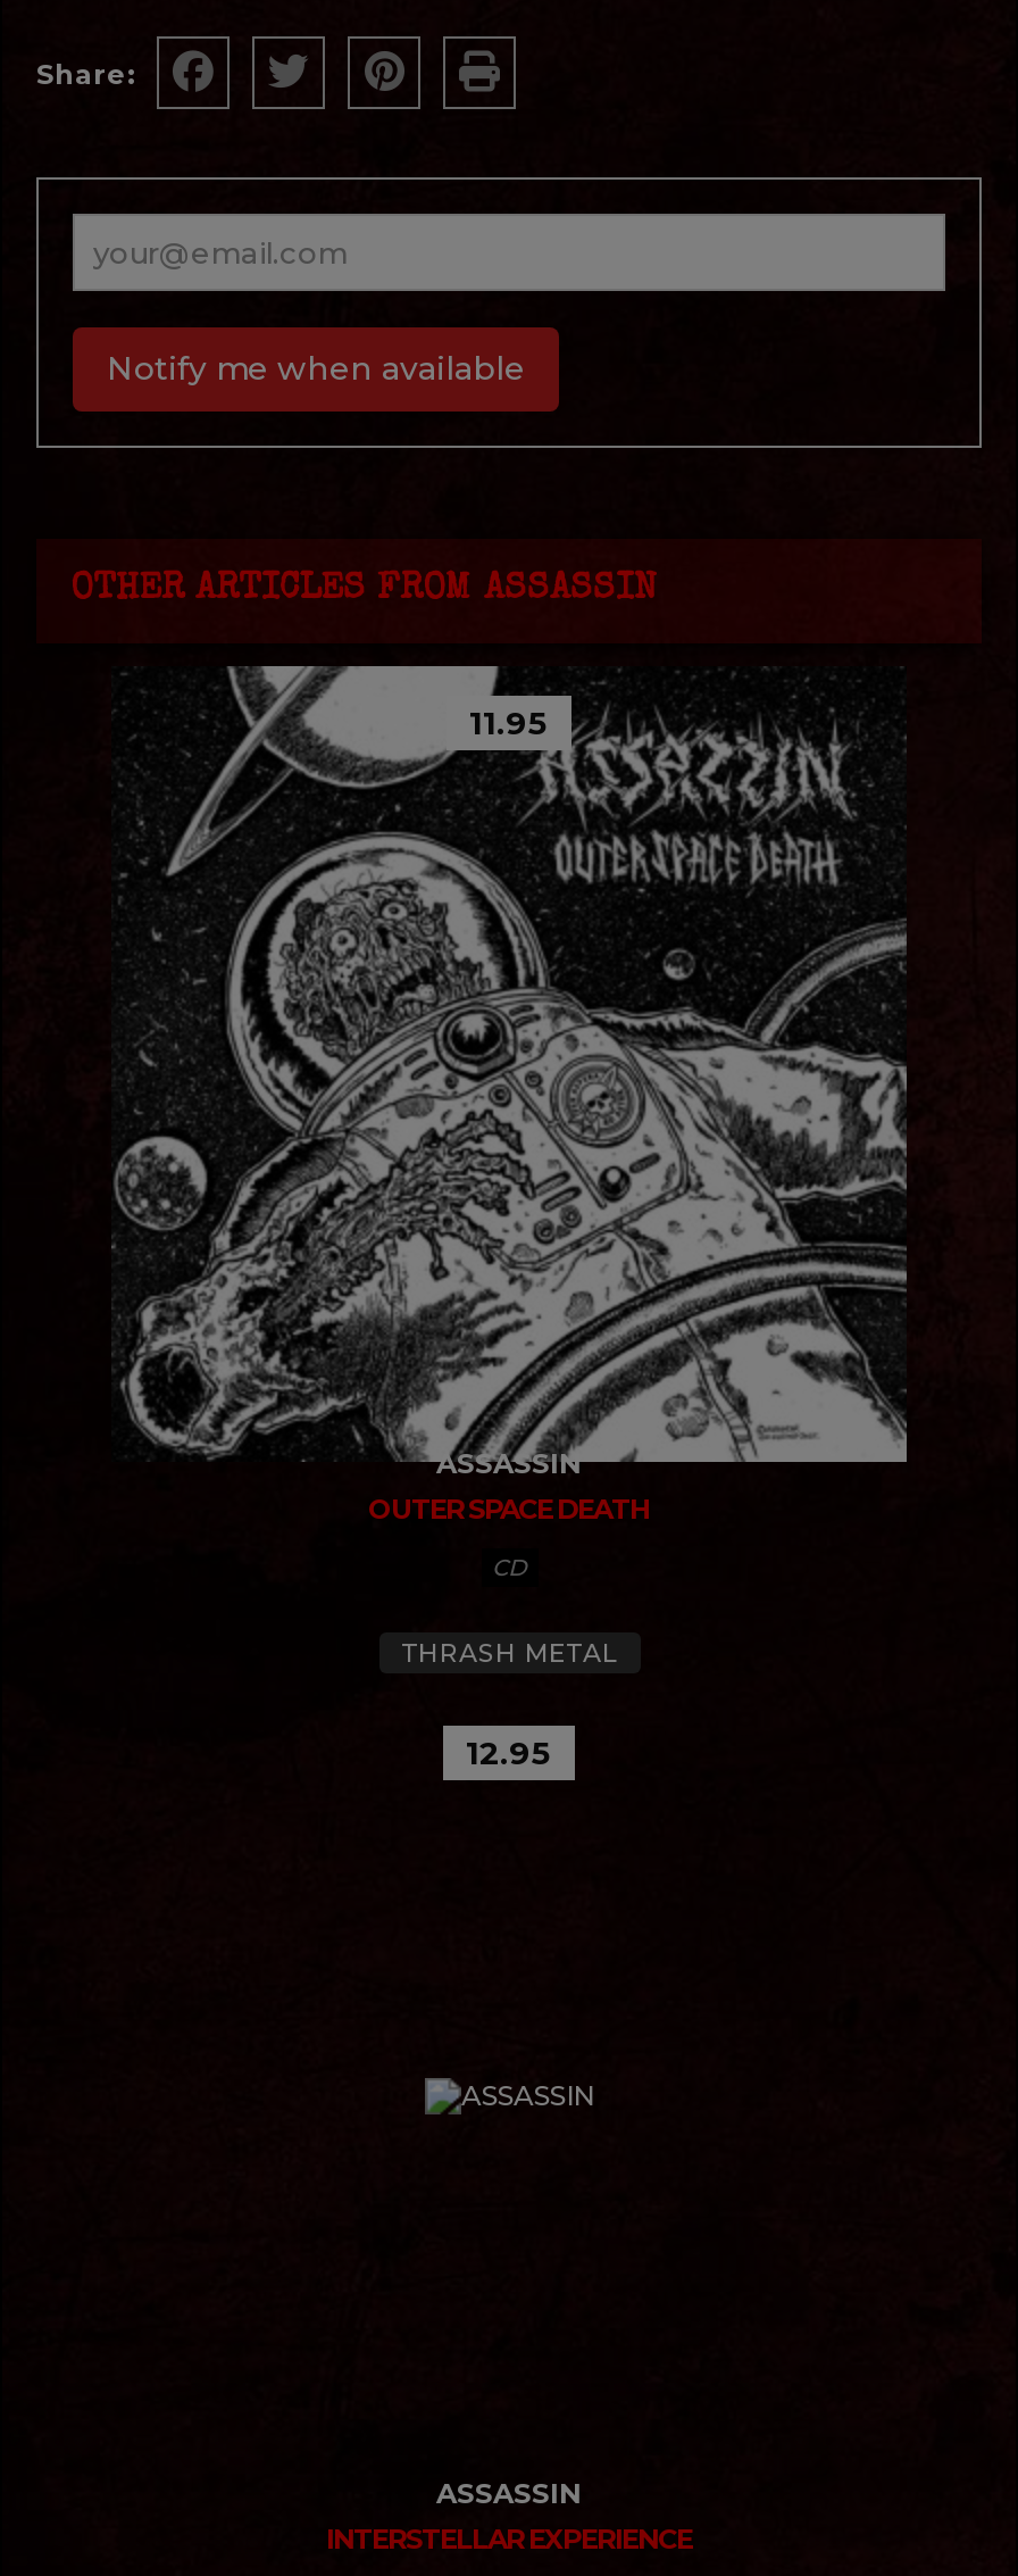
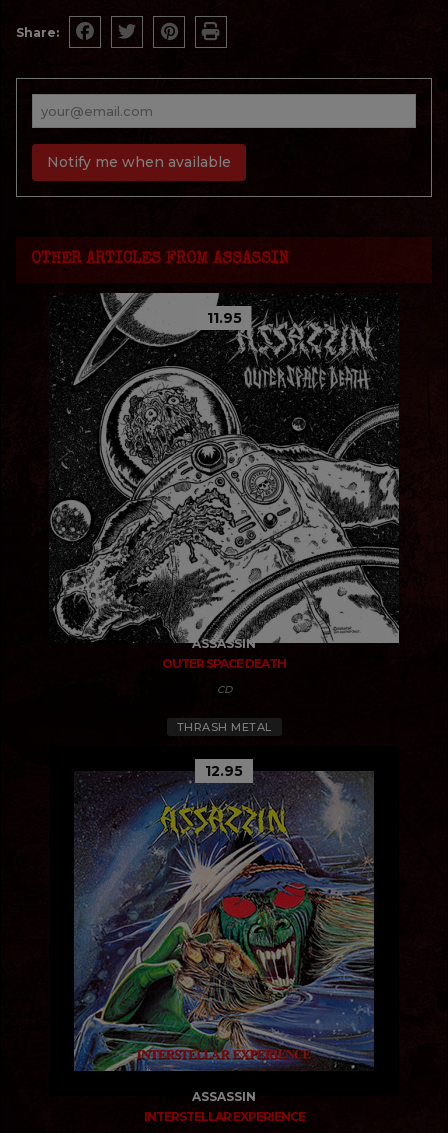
none -> [73,770,375,1072] [image]

